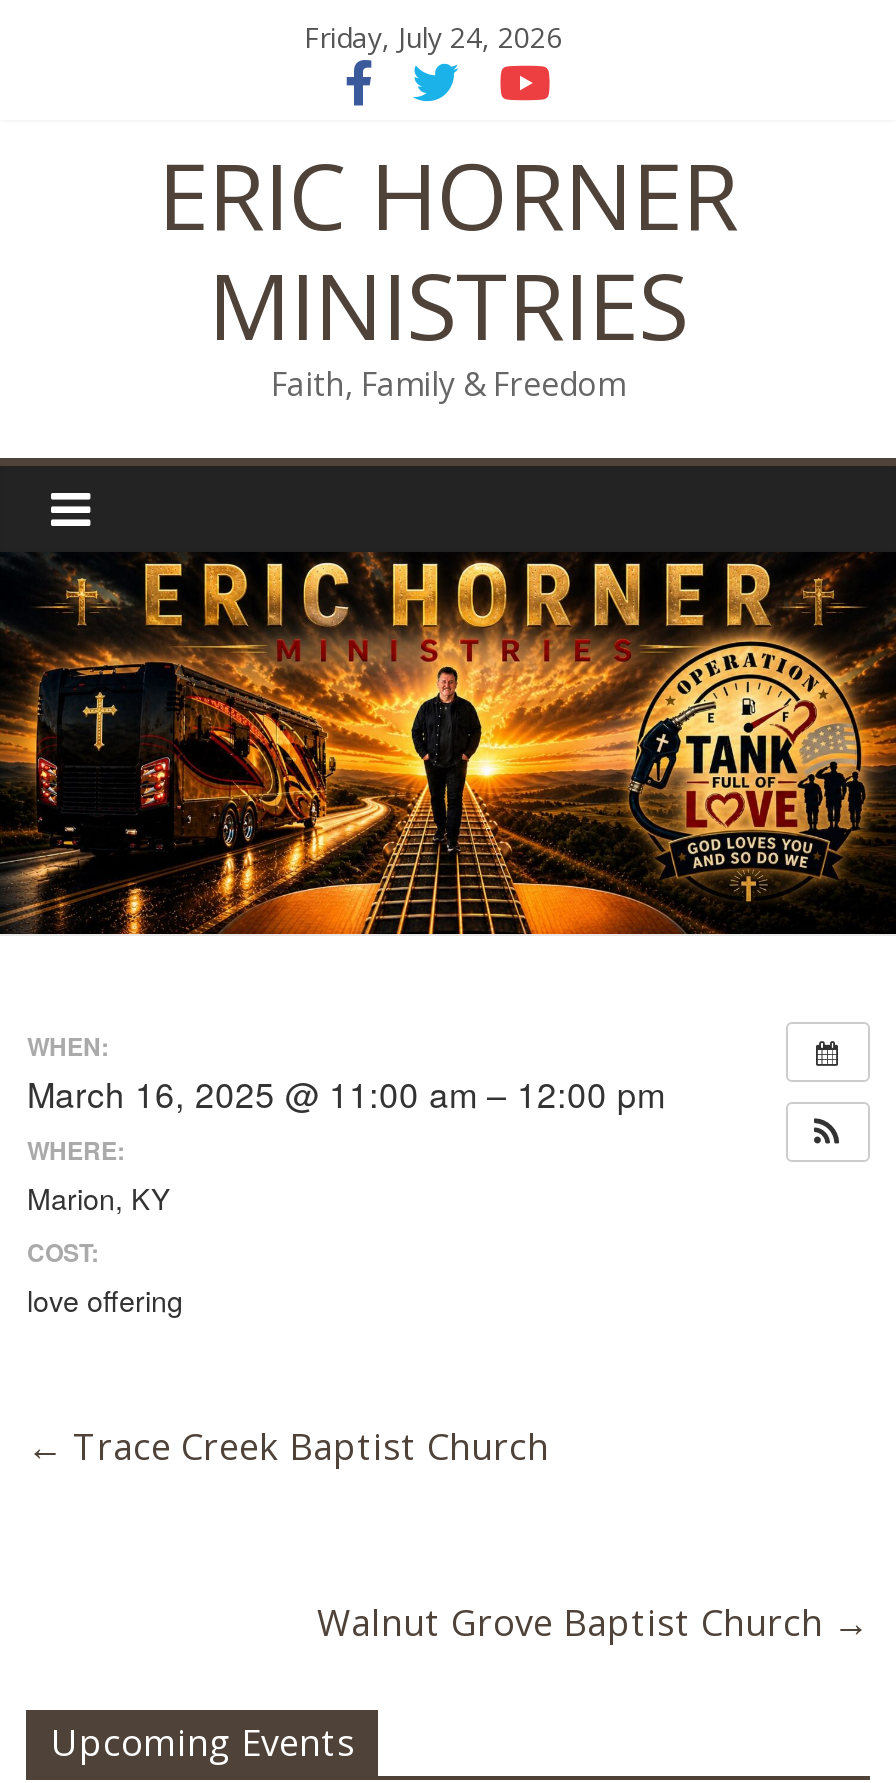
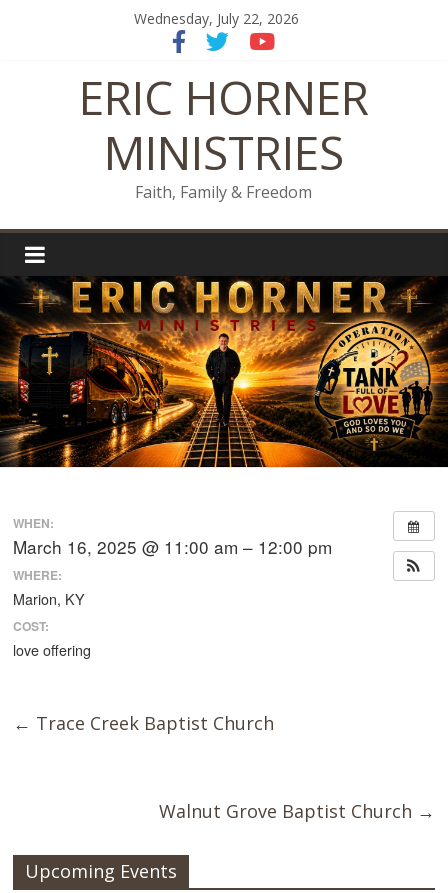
[304,18,562,56] Friday, July 24, 2026 -> [134,9,299,28] Wednesday, July 22, 2026

